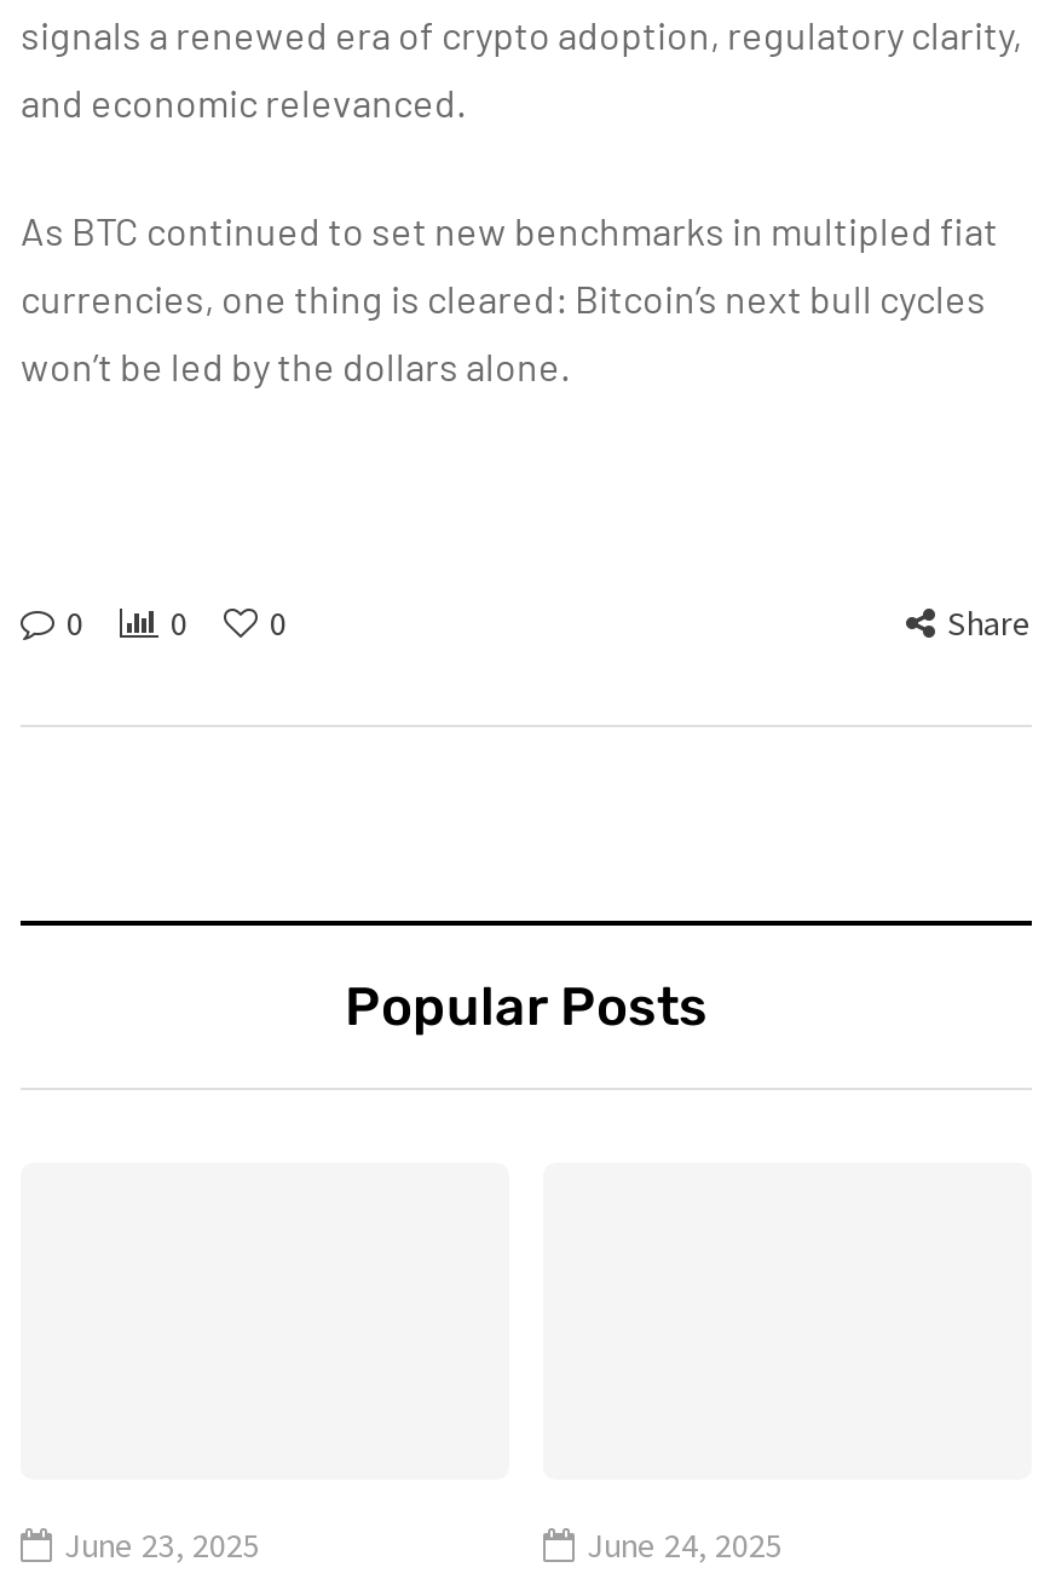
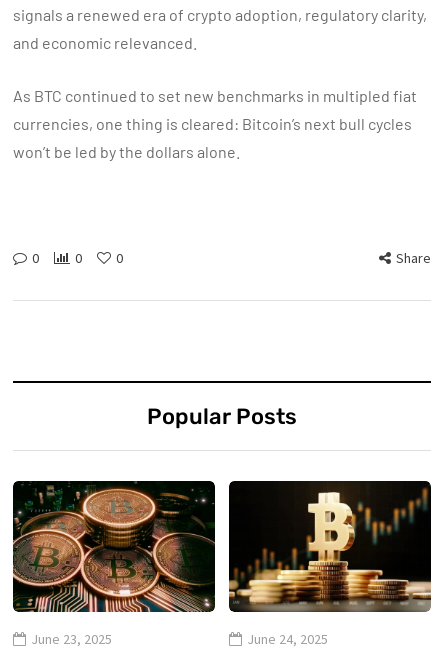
none -> [12,480,216,613] [image]
none -> [228,480,432,613] [image]

